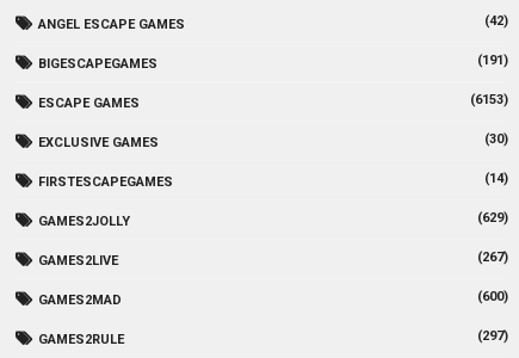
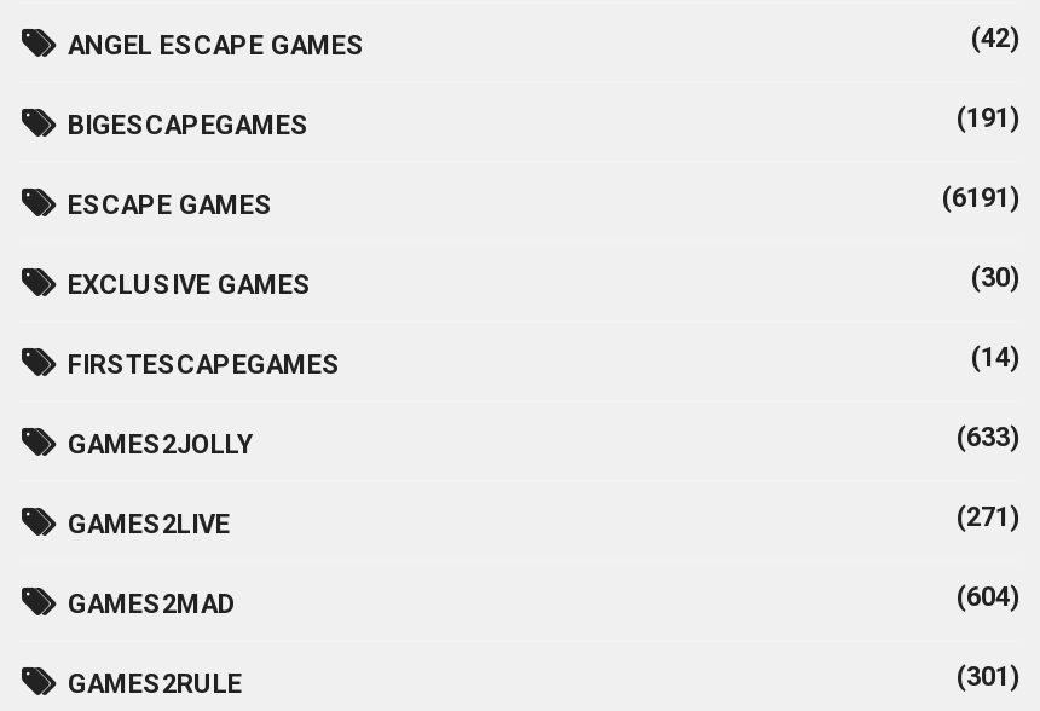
[470,92,508,107] (6153) -> [942,183,1019,214] (6191)
[477,210,508,226] (629) -> [957,422,1019,453] (633)
[477,249,508,265] (267) -> [957,502,1019,533] (271)
[477,289,508,304] (600) -> [957,582,1019,613] (604)
[477,328,508,344] (297) -> [957,661,1019,693] (301)

